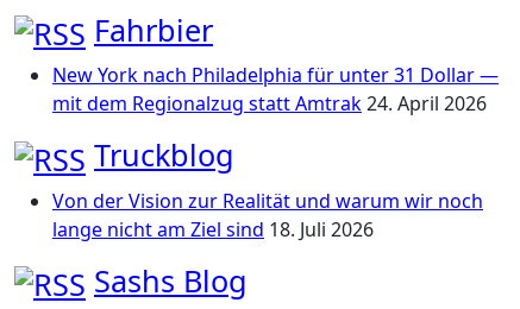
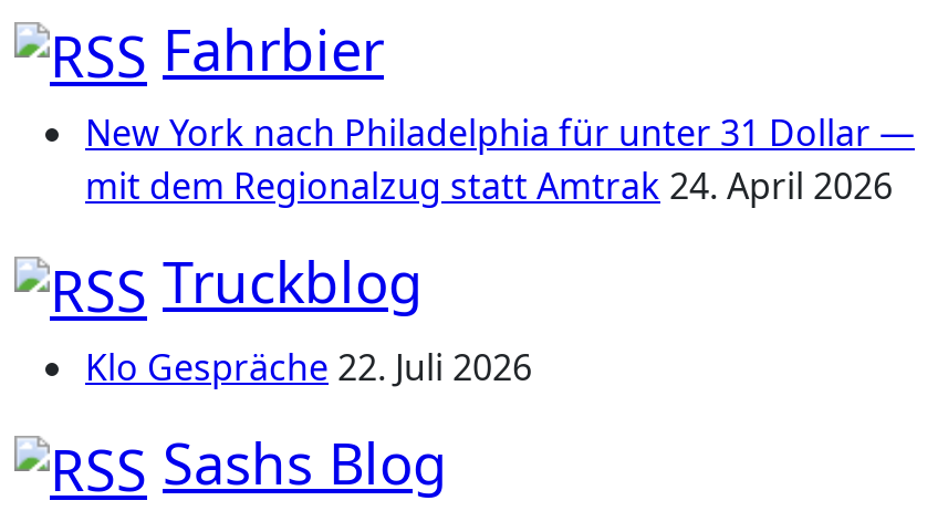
[52,187,483,242] Von der Vision zur Realität und warum wir noch | lange nicht am Ziel sind 18. Juli 2026 -> [85,342,532,391] Klo Gespräche 22. Juli 2026

